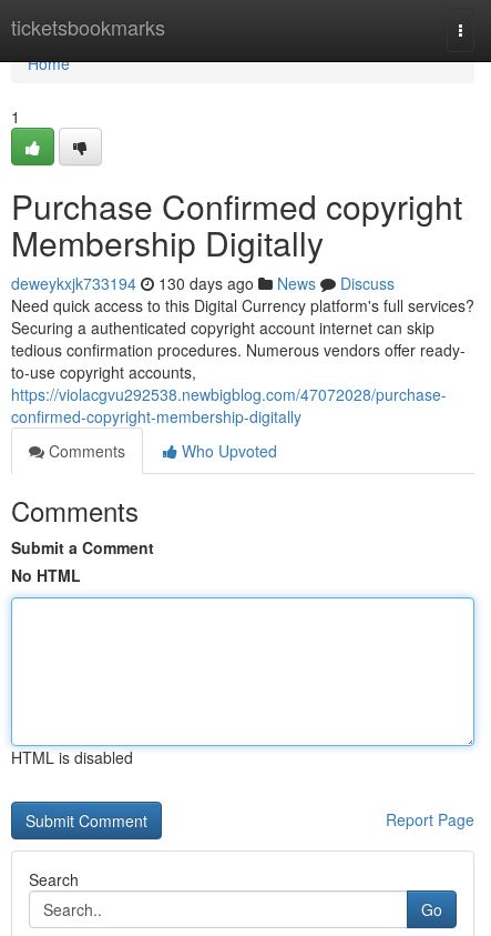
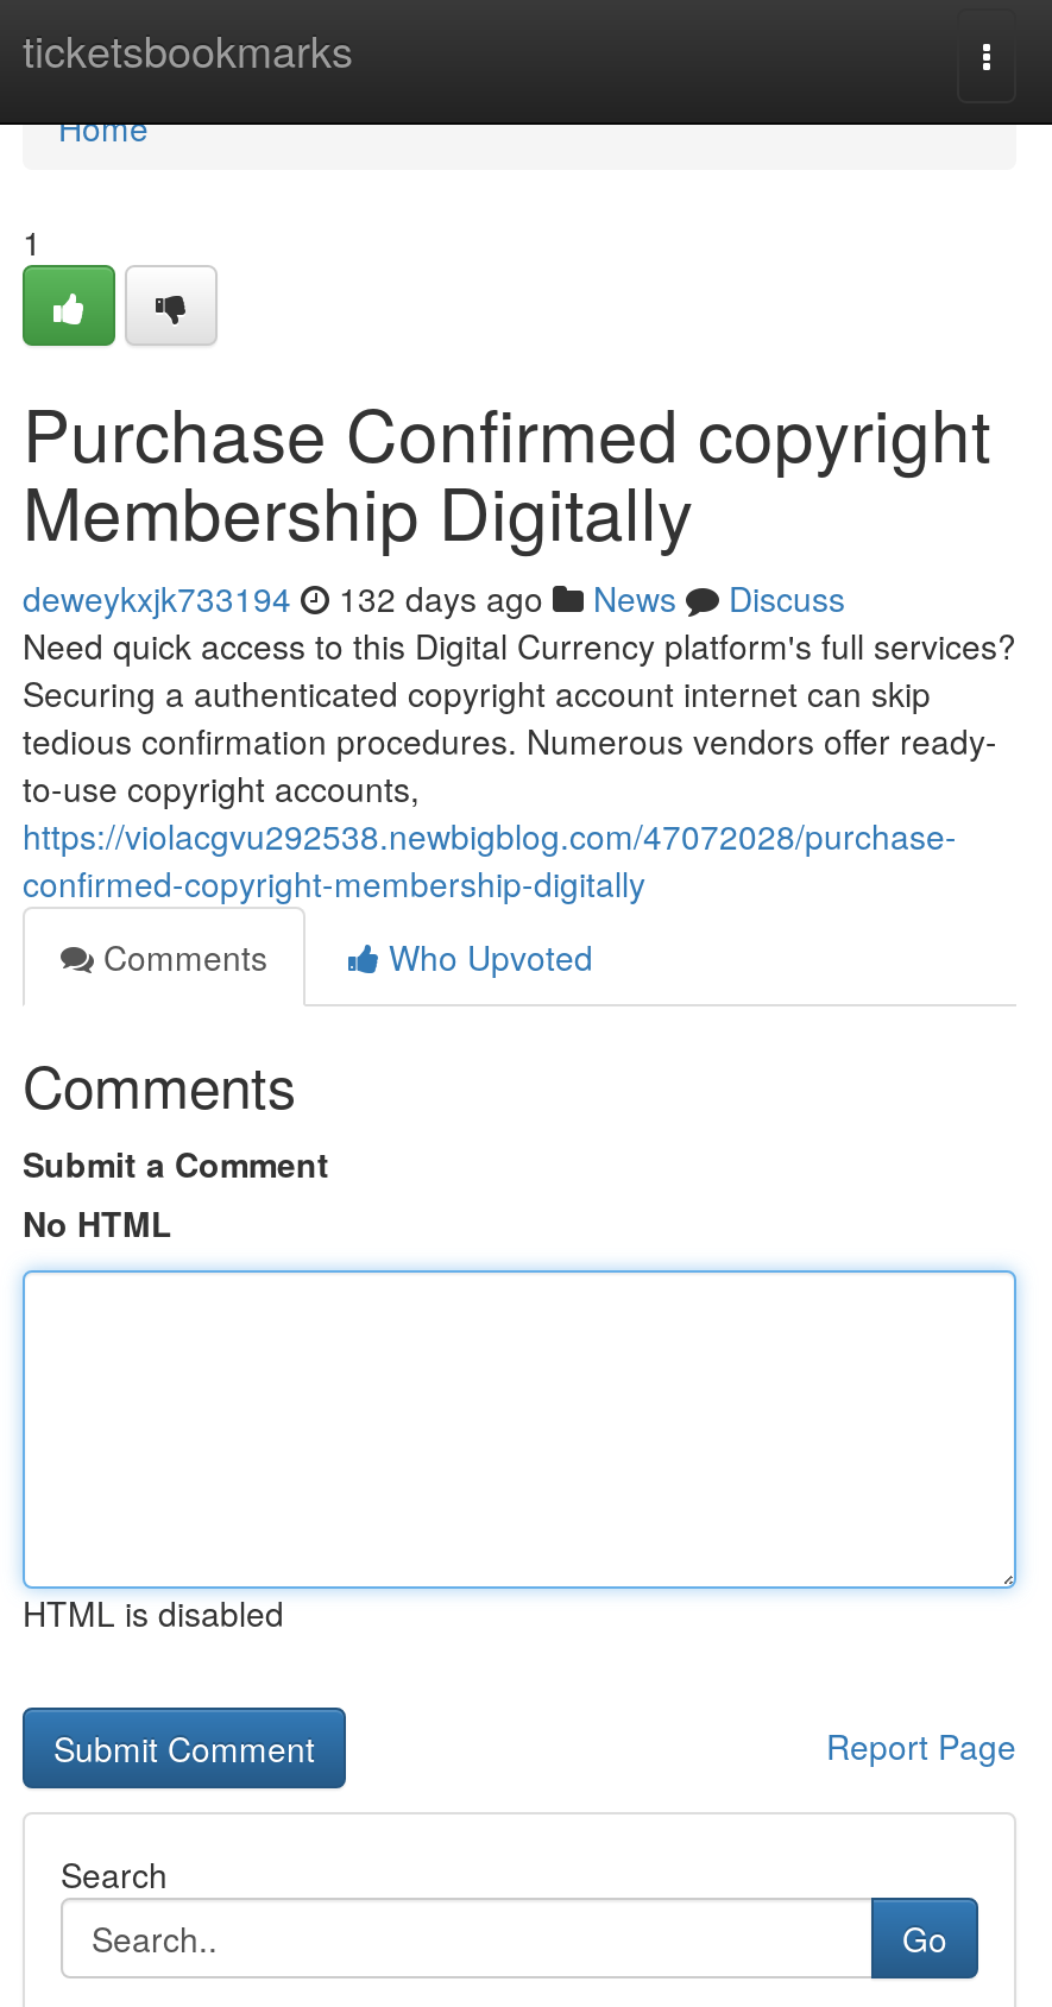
[11,272,395,294] deweykxjk733194 130 days ago News Discuss -> [23,574,845,621] deweykxjk733194 132 days ago News Discuss

